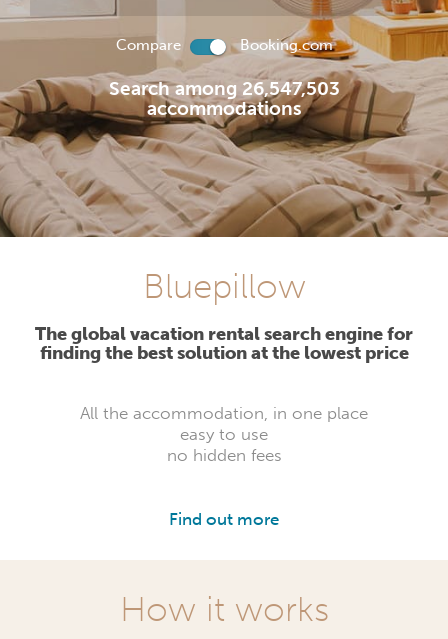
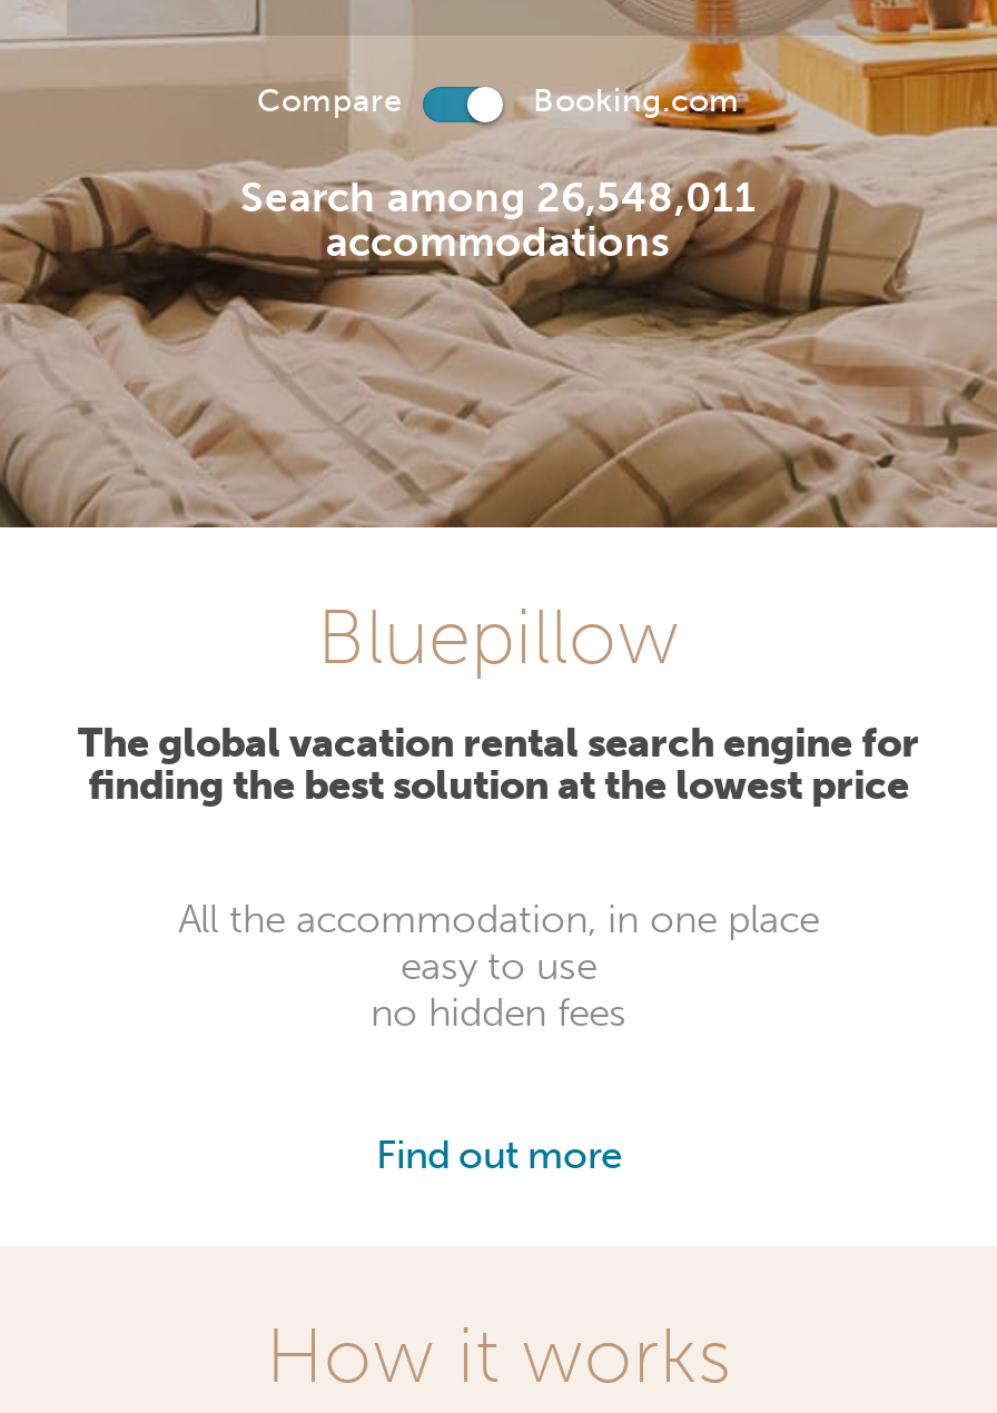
[108,77,339,100] Search among 26,547,503 -> [240,171,757,223] Search among 26,548,011

